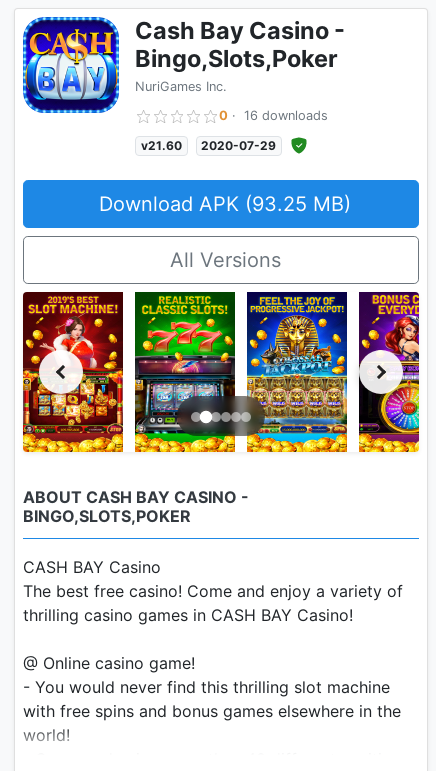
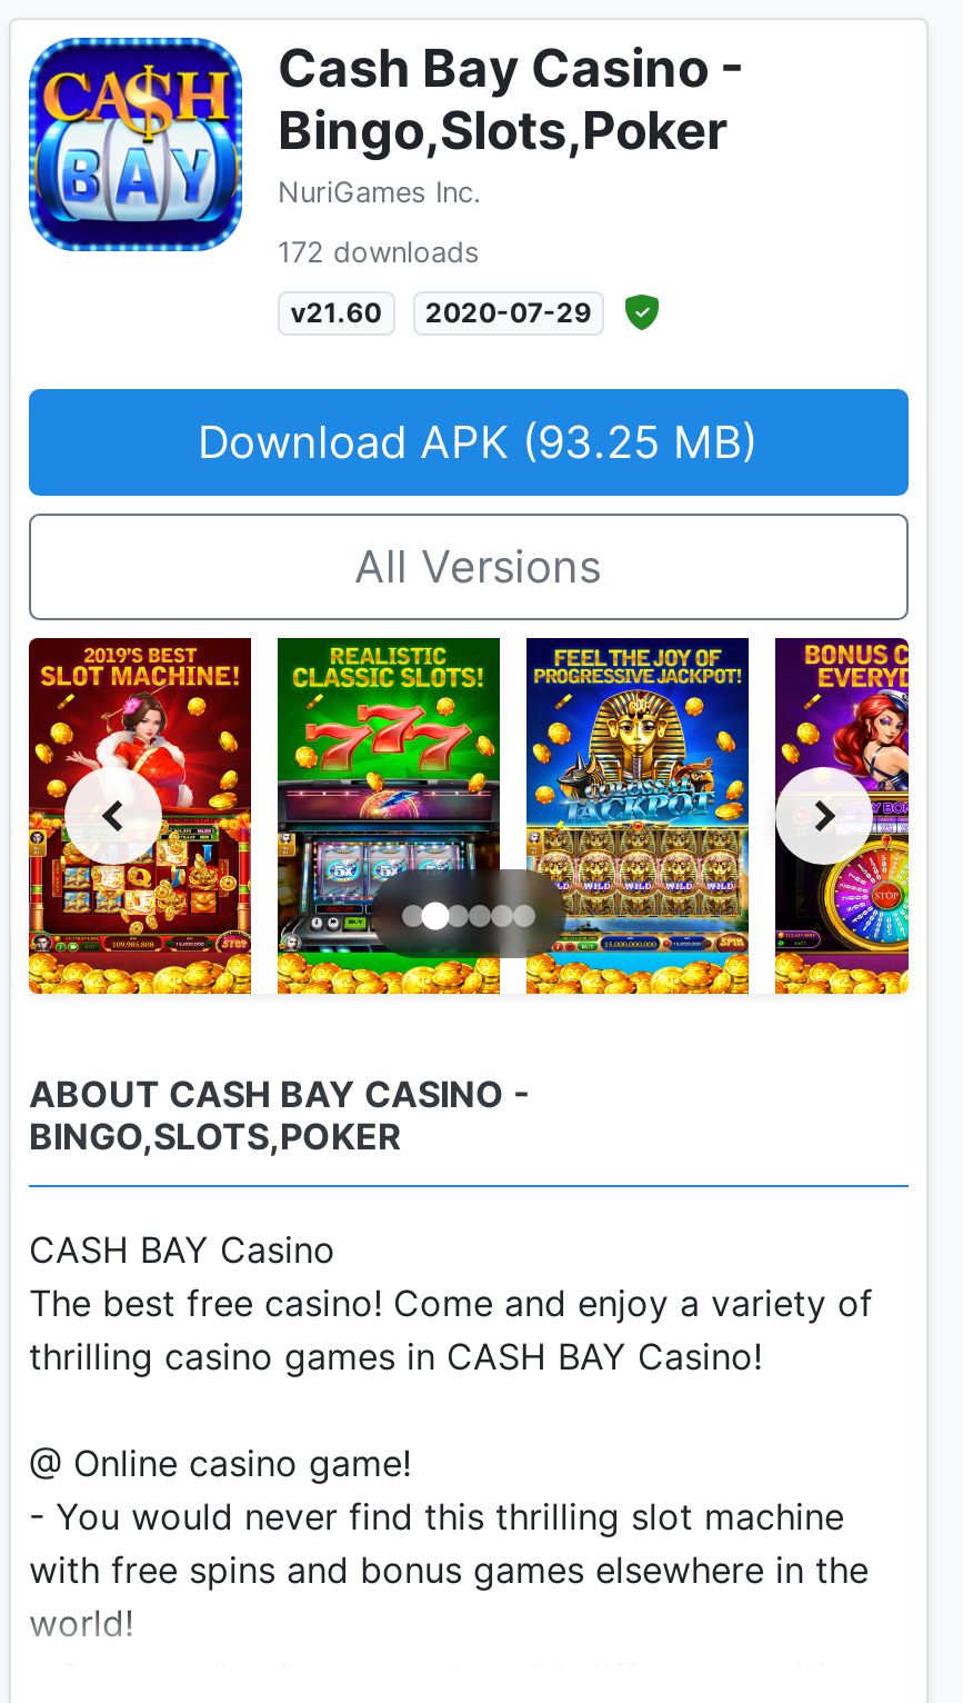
[219,108,328,123] 0 · 16 downloads -> [278,235,480,268] 172 downloads

